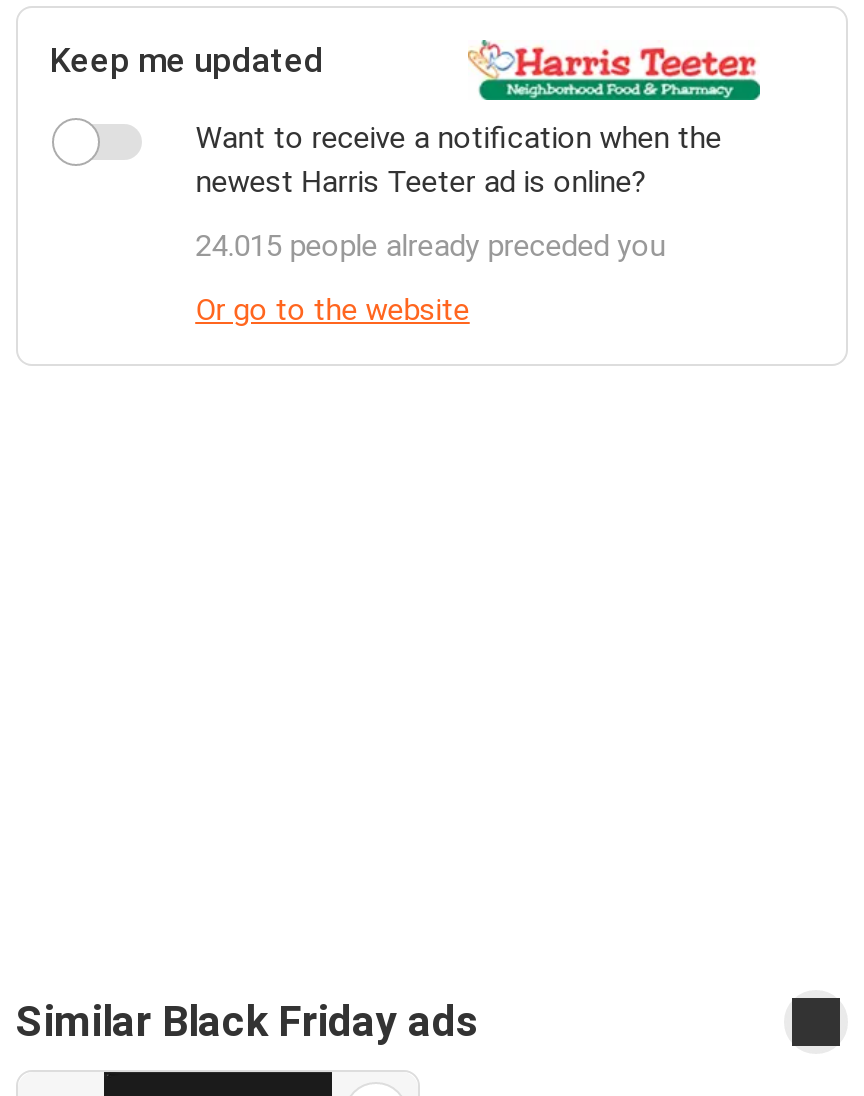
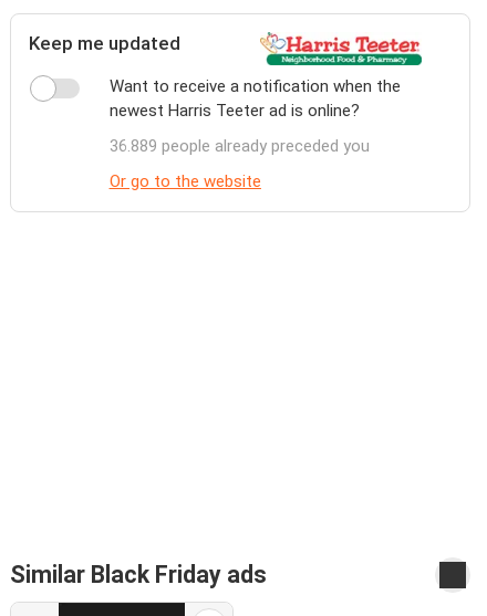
[195,228,665,264] 24.015 people already preceded you -> [109,136,369,156] 36.889 people already preceded you

